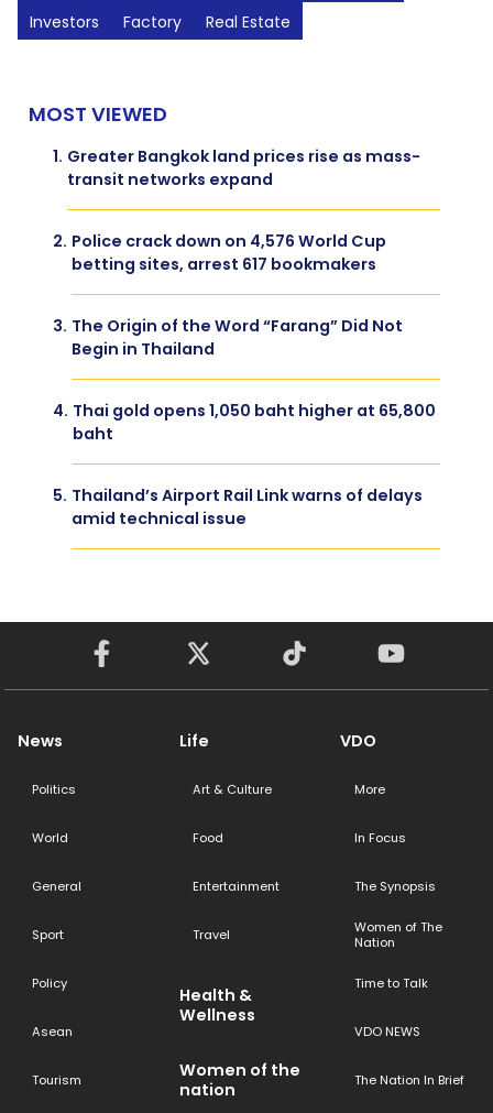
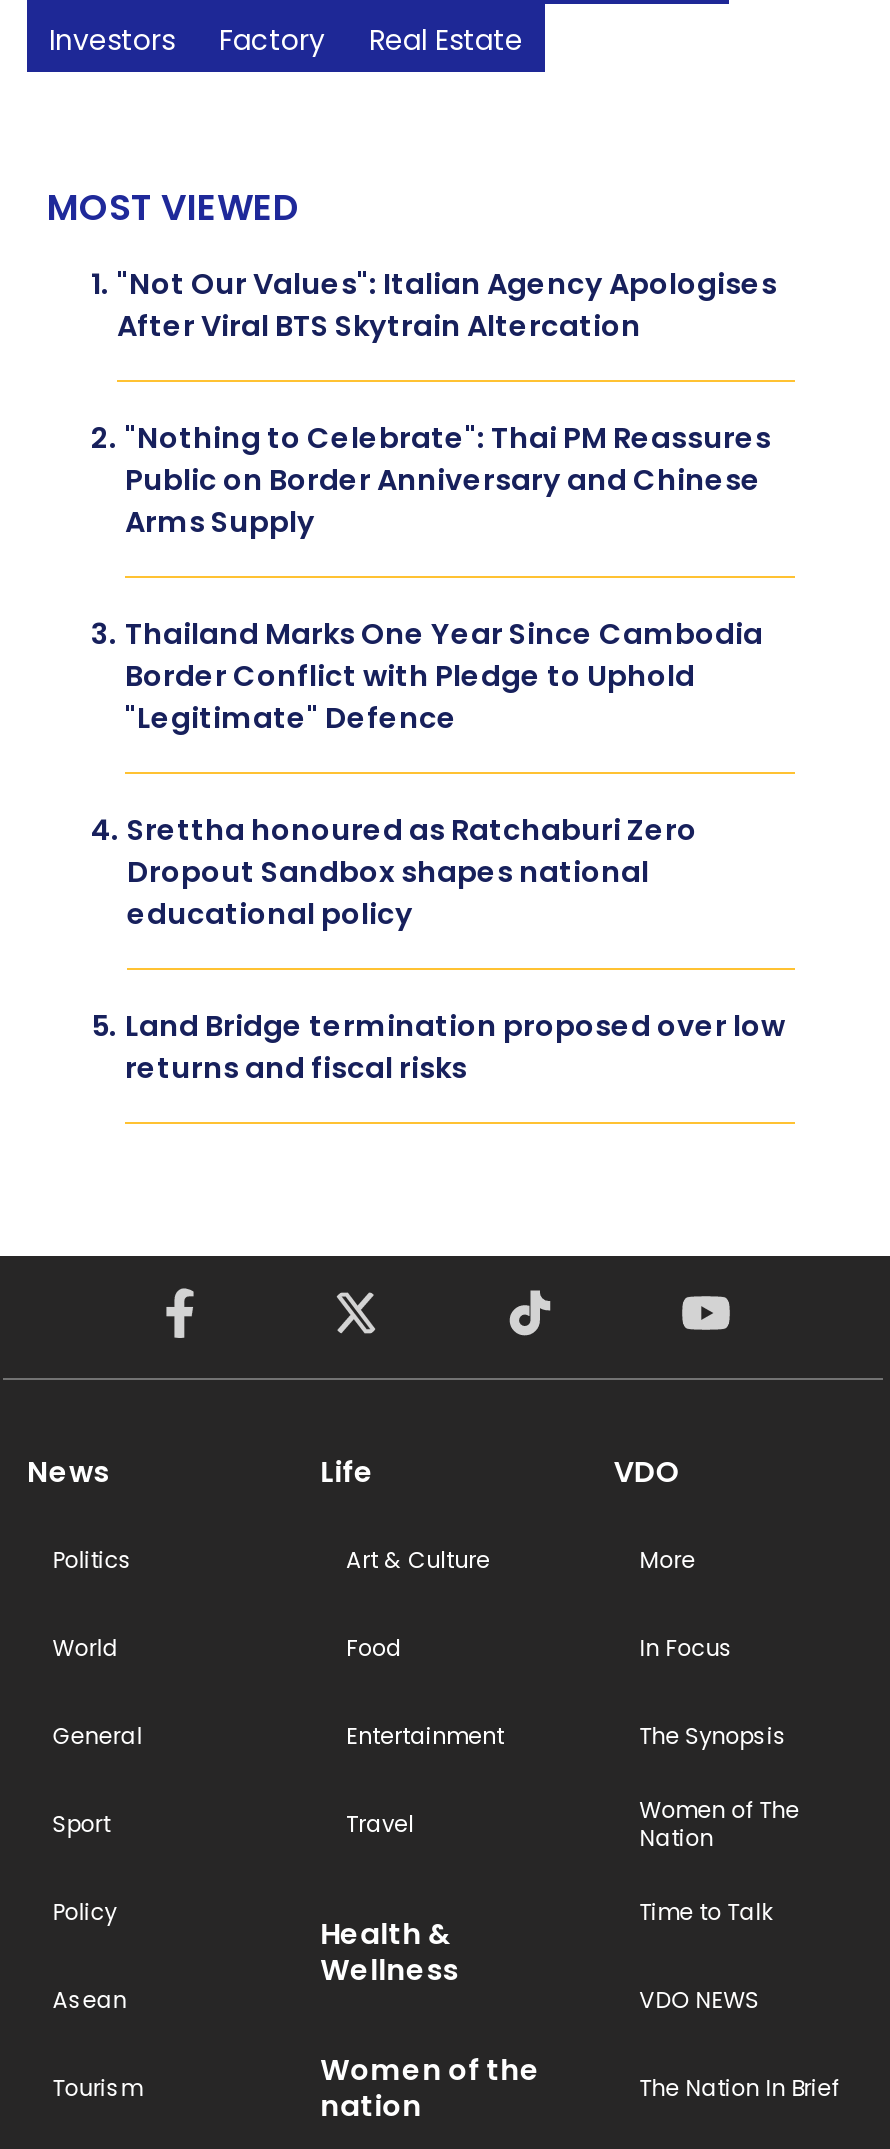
[53,146,420,191] 1. Greater Bangkok land prices rise as mass- | transit networks expand -> [91,265,777,347] 1. "Not Our Values": Italian Agency Apologises | After Viral BTS Skytrain Altercation
[53,230,386,276] 2. Police crack down on 4,576 World Cup | betting sites, arrest 617 bookmakers -> [91,419,771,543] 2. "Nothing to Celebrate": Thai PM Reassures | Public on Border Anniversary and Chinese | Arms Supply
[53,315,403,360] 3. The Origin of the Word “Farang” Did Not | Begin in Thailand -> [91,615,763,739] 3. Thailand Marks One Year Since Cambodia | Border Conflict with Pledge to Uphold | "Legitimate" Defence
[53,400,436,445] 4. Thai gold opens 1,050 baht higher at 65,800 | baht -> [91,811,697,935] 4. Srettha honoured as Ratchaburi Zero | Dropout Sandbox shapes national | educational policy
[53,485,423,530] 5. Thailand’s Airport Rail Link warns of delays | amid technical issue -> [91,1007,785,1089] 5. Land Bridge termination proposed over low | returns and fiscal risks

